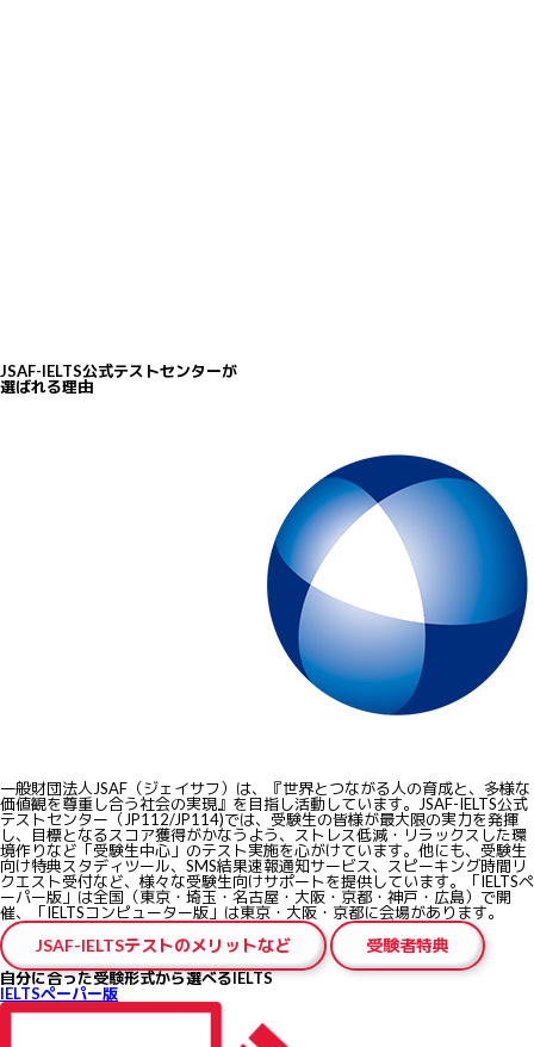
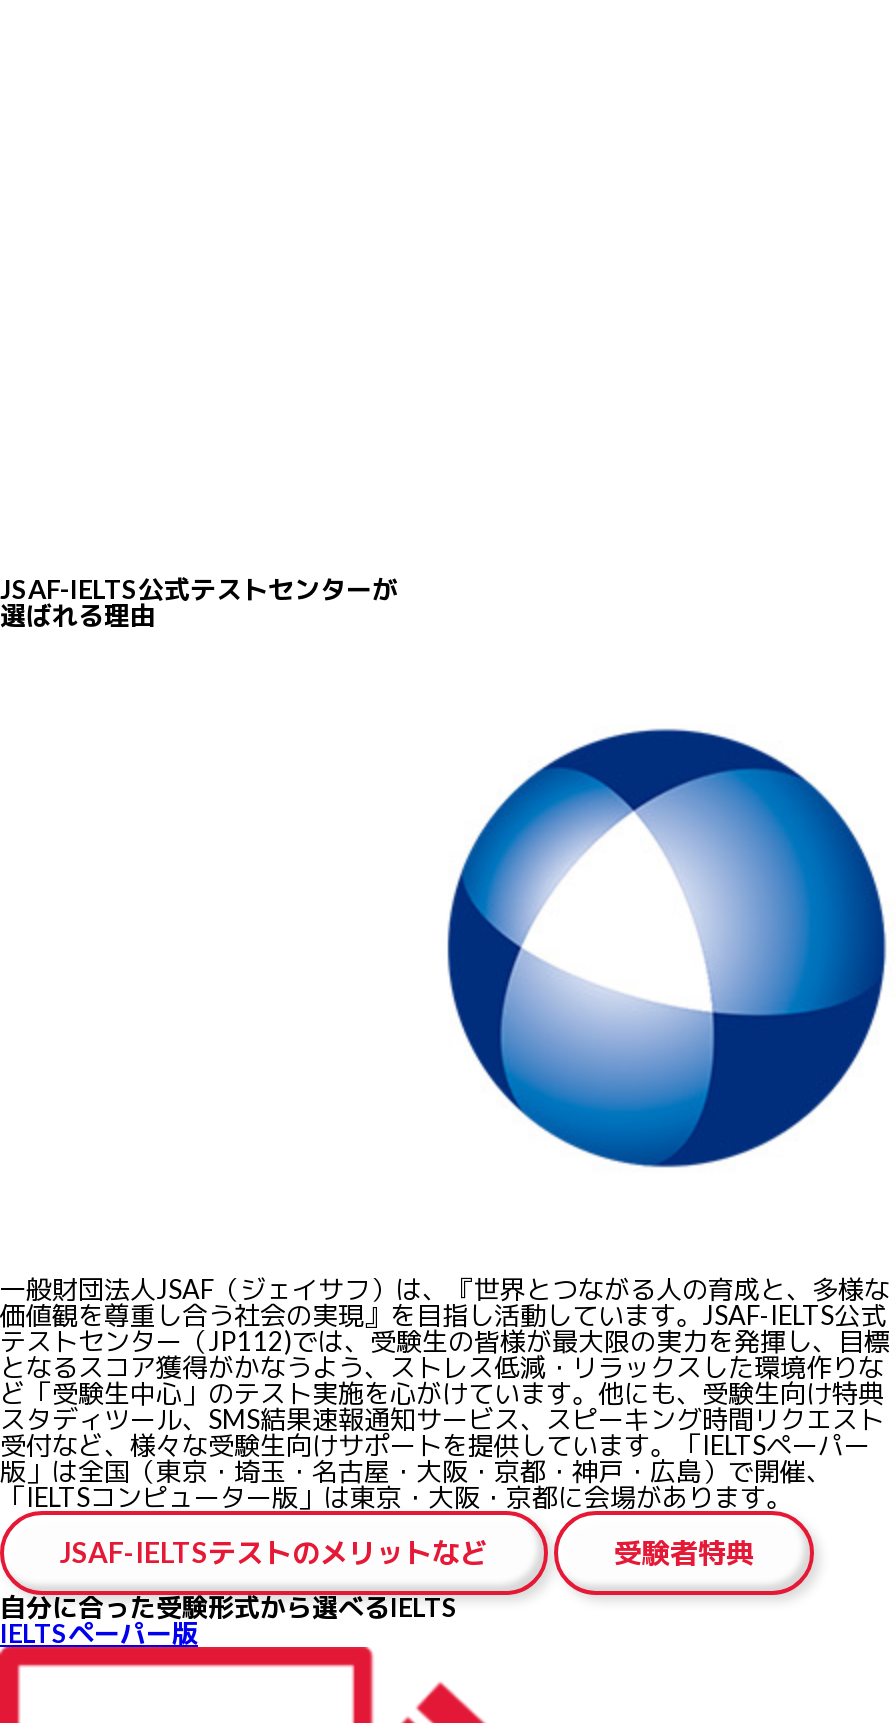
[0,810,534,922] テストセンター（JP112/JP114)では、受験生の皆様が最大限の実力を発揮 | し、目標となるスコア獲得がかなうよう、ストレス低減・リラックスした環 | 境作りなど「受験生中心」のテスト実施を心がけています。他にも、受験生 | 向け特典スタディツール、SMS結果速報通知サービス、スピーキング時間リ | クエスト受付など、様々な受験生向けサポートを提供しています。「IELTSペ | ーパー版」は全国（東京・埼玉・名古屋・大阪・京都・神戸・広島）で開 | 催、「IELTSコンピューター版」は東京・大阪・京都に会場があります。 -> [0,1325,890,1513] テストセンター（JP112)では、受験生の皆様が最大限の実力を発揮し、目標 | となるスコア獲得がかなうよう、ストレス低減・リラックスした環境作りな | ど「受験生中心」のテスト実施を心がけています。他にも、受験生向け特典 | スタディツール、SMS結果速報通知サービス、スピーキング時間リクエスト | 受付など、様々な受験生向けサポートを提供しています。「IELTSペーパー | 版」は全国（東京・埼玉・名古屋・大阪・京都・神戸・広島）で開催、 | 「IELTSコンピューター版」は東京・大阪・京都に会場があります。

